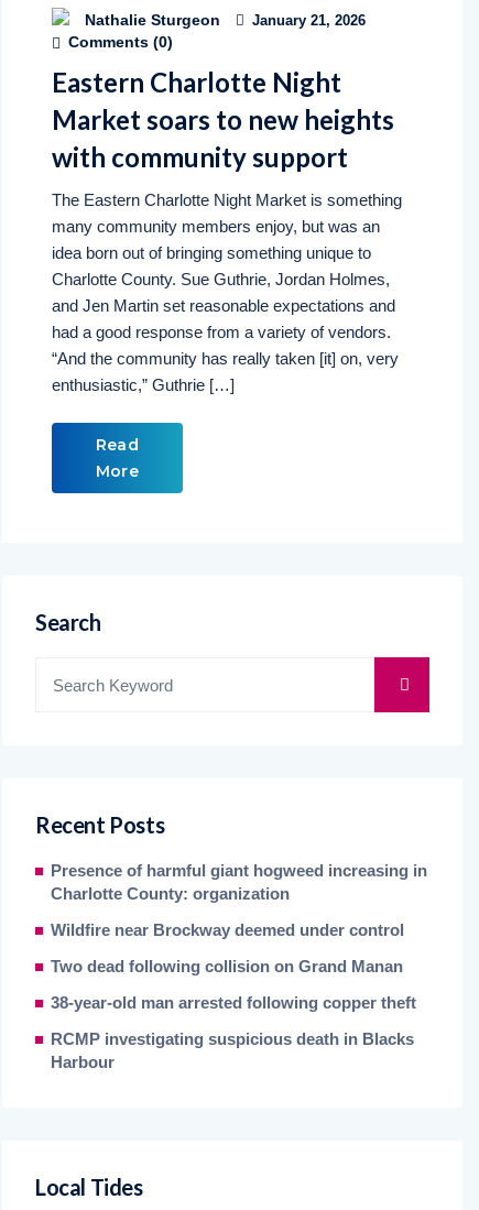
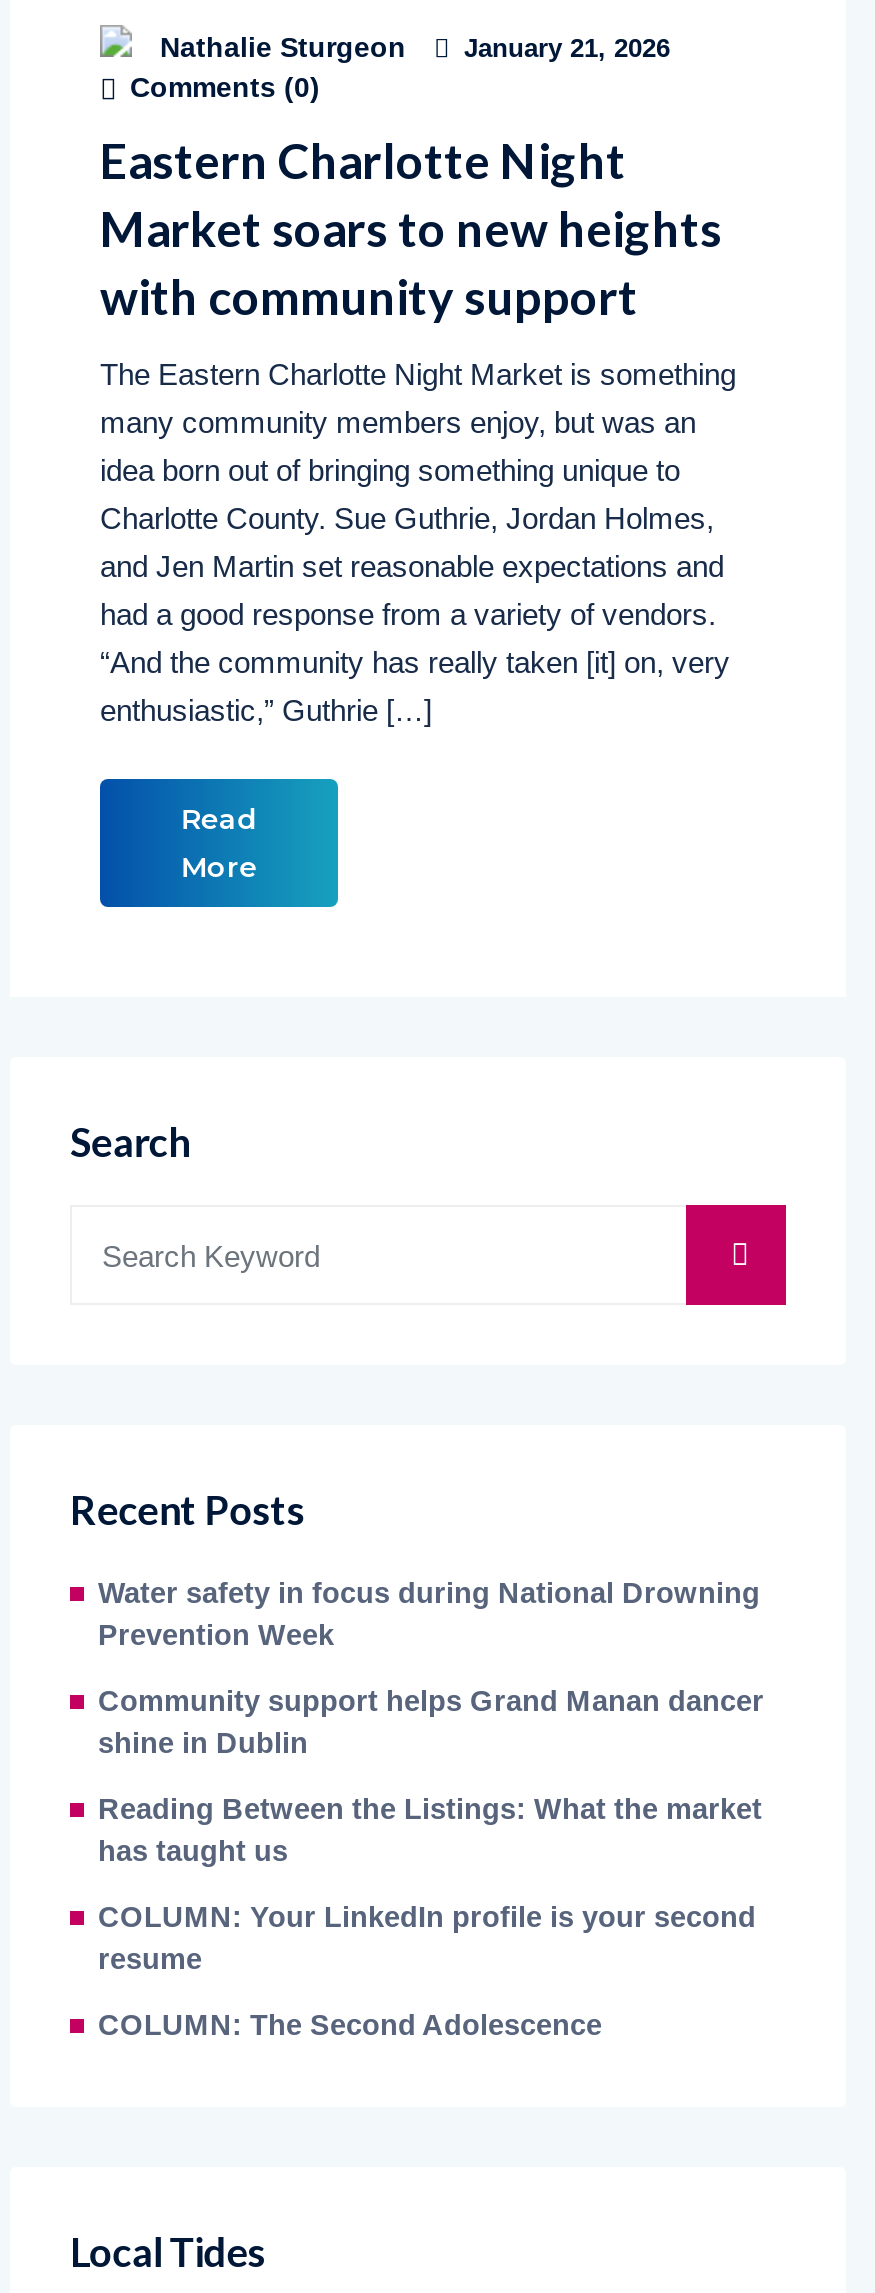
[51,862,427,903] Presence of harmful giant hogweed increasing in | Charlotte County: organization -> [98,1577,760,1651] Water safety in focus during National Drowning | Prevention Week
[51,922,404,939] Wildfire near Brockway deemed under control -> [98,1685,764,1759] Community support helps Grand Manan dancer | shine in Dublin
[51,958,403,975] Two dead following collision on Grand Manan -> [98,1793,762,1867] Reading Between the Listings: What the market | has taught us
[51,994,416,1012] 38-year-old man arrested following copper theft -> [98,1901,756,1975] COLUMN: Your LinkedIn profile is your second | resume
[51,1031,414,1071] RCMP investigating suspicious death in Blacks | Harbour -> [98,2009,602,2041] COLUMN: The Second Adolescence

